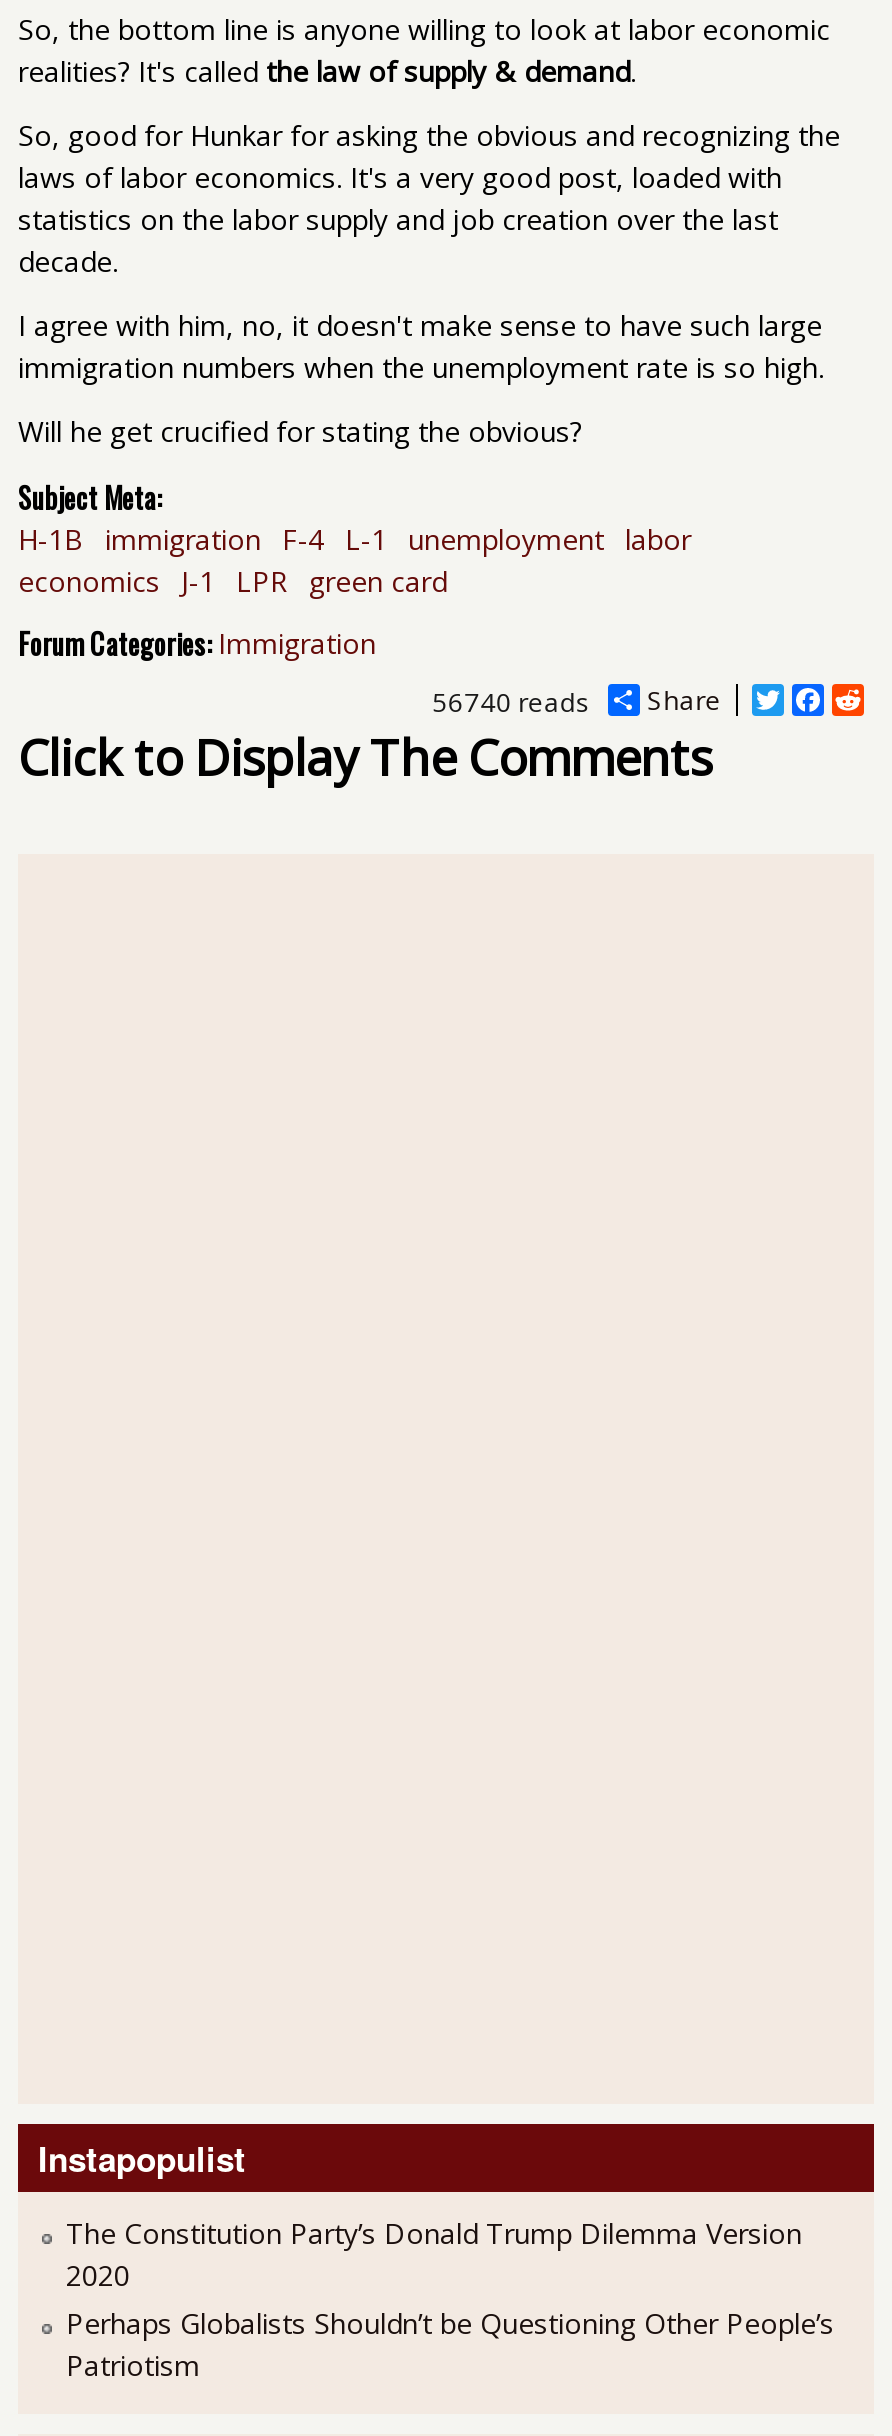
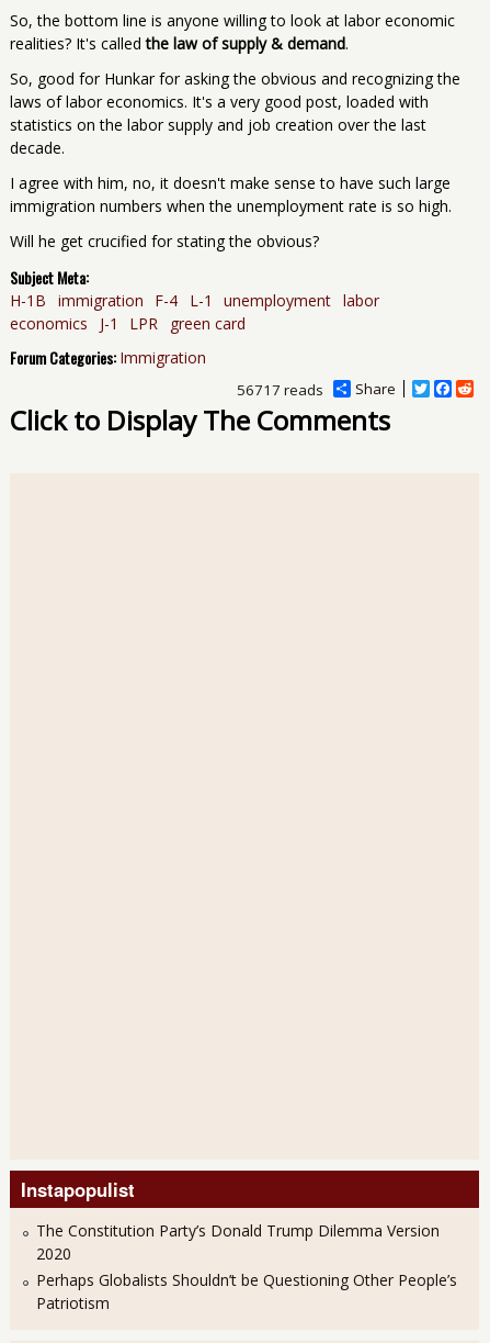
[432,683,590,719] 56740 reads -> [237,380,324,399] 56717 reads

